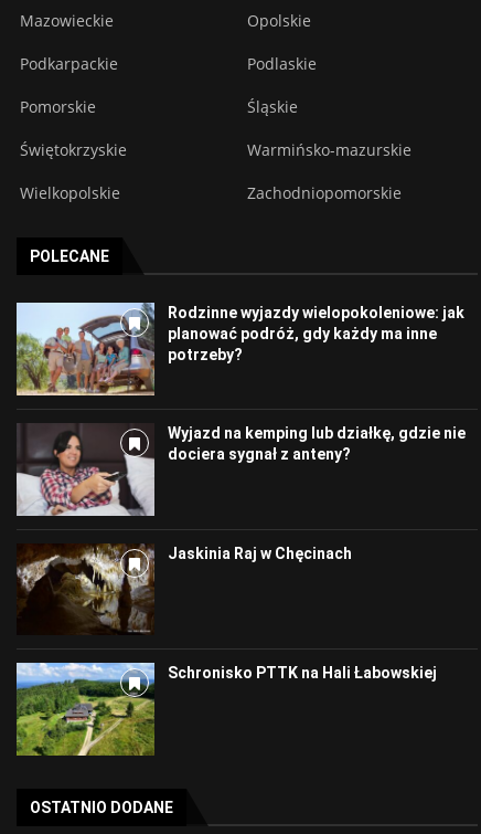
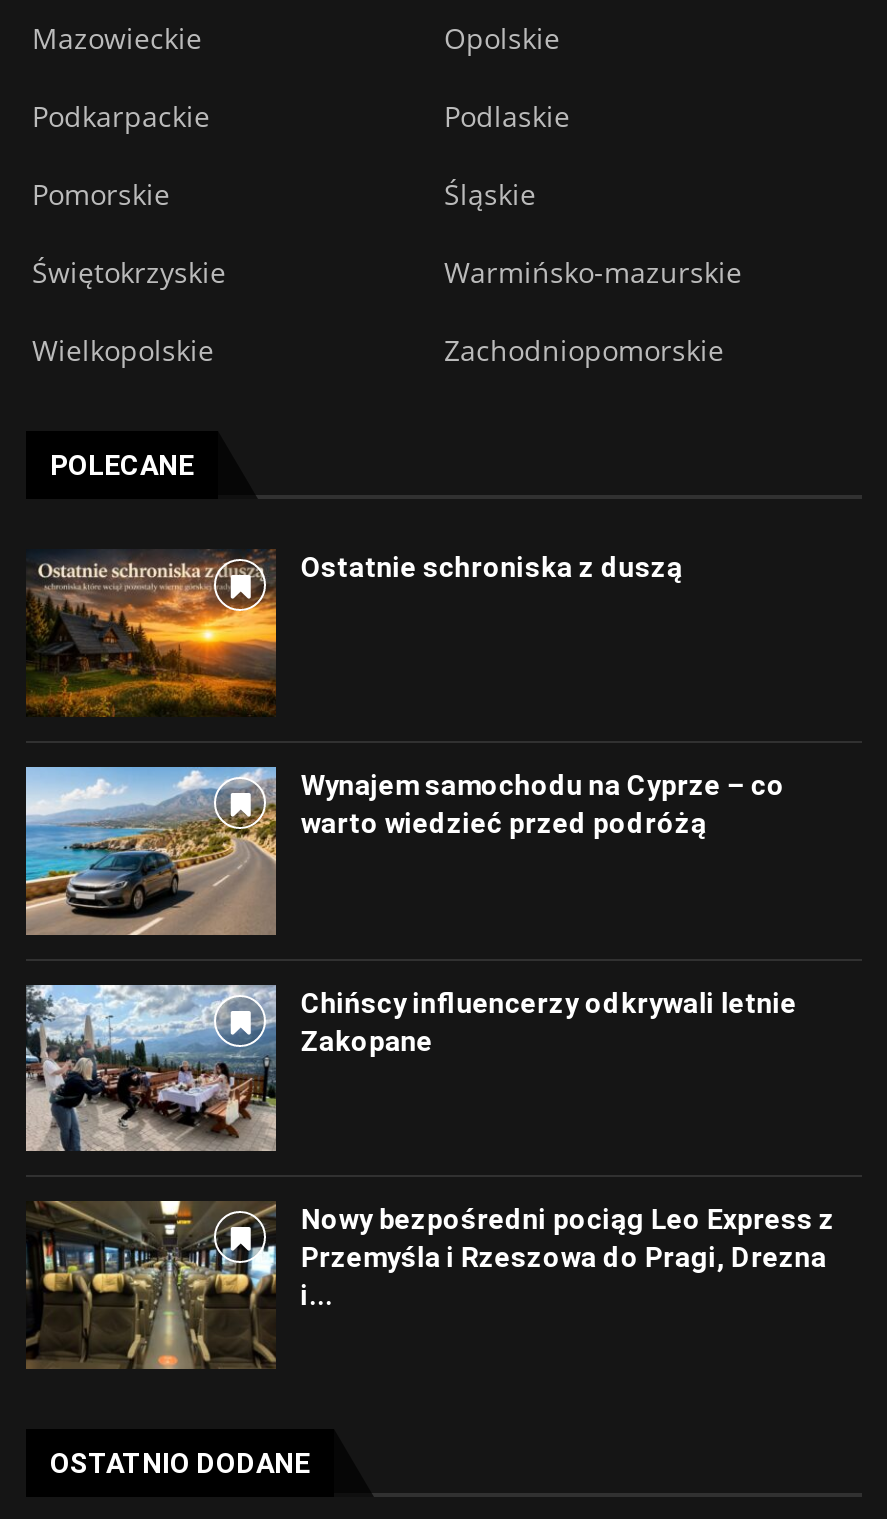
[15,302,465,397] [image] | Rodzinne wyjazdy wielopokoleniowe: jak | planować podróż, gdy każdy ma inne | potrzeby? -> [26,549,683,717] [image] | Ostatnie schroniska z duszą
[15,423,466,517] [image] | Wyjazd na kemping lub działkę, gdzie nie | dociera sygnał z anteny? -> [24,765,785,937] [image] | Wynajem samochodu na Cyprze – co | warto wiedzieć przed podróżą
[17,543,352,635] [image] | Jaskinia Raj w Chęcinach -> [24,983,797,1153] [image] | Chińscy influencerzy odkrywali letnie | Zakopane
[15,662,437,756] [image] | Schronisko PTTK na Hali Łabowskiej -> [26,1199,835,1369] [image] | Nowy bezpośredni pociąg Leo Express z | Przemyśla i Rzeszowa do Pragi, Drezna | i...

